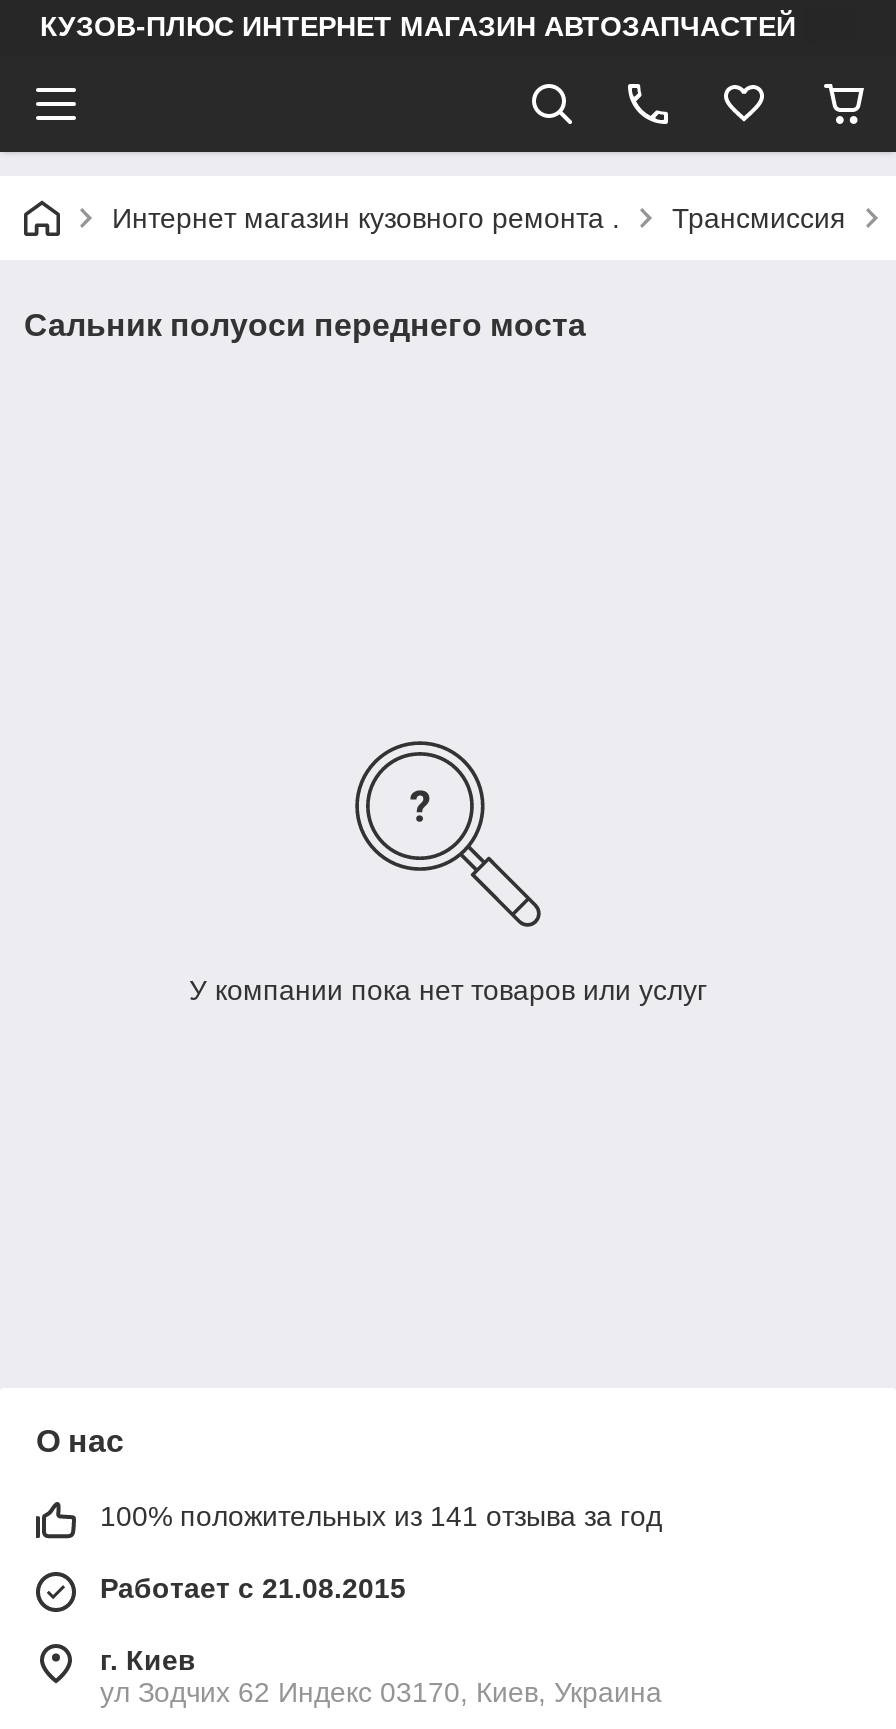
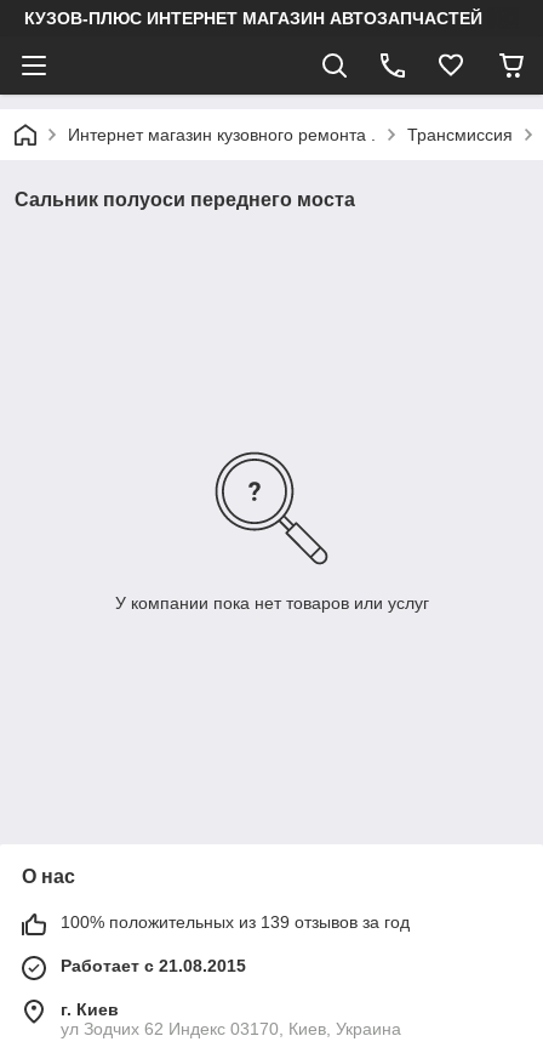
[100,1501,662,1533] 100% положительных из 141 отзыва за год -> [61,913,410,932] 100% положительных из 139 отзывов за год

